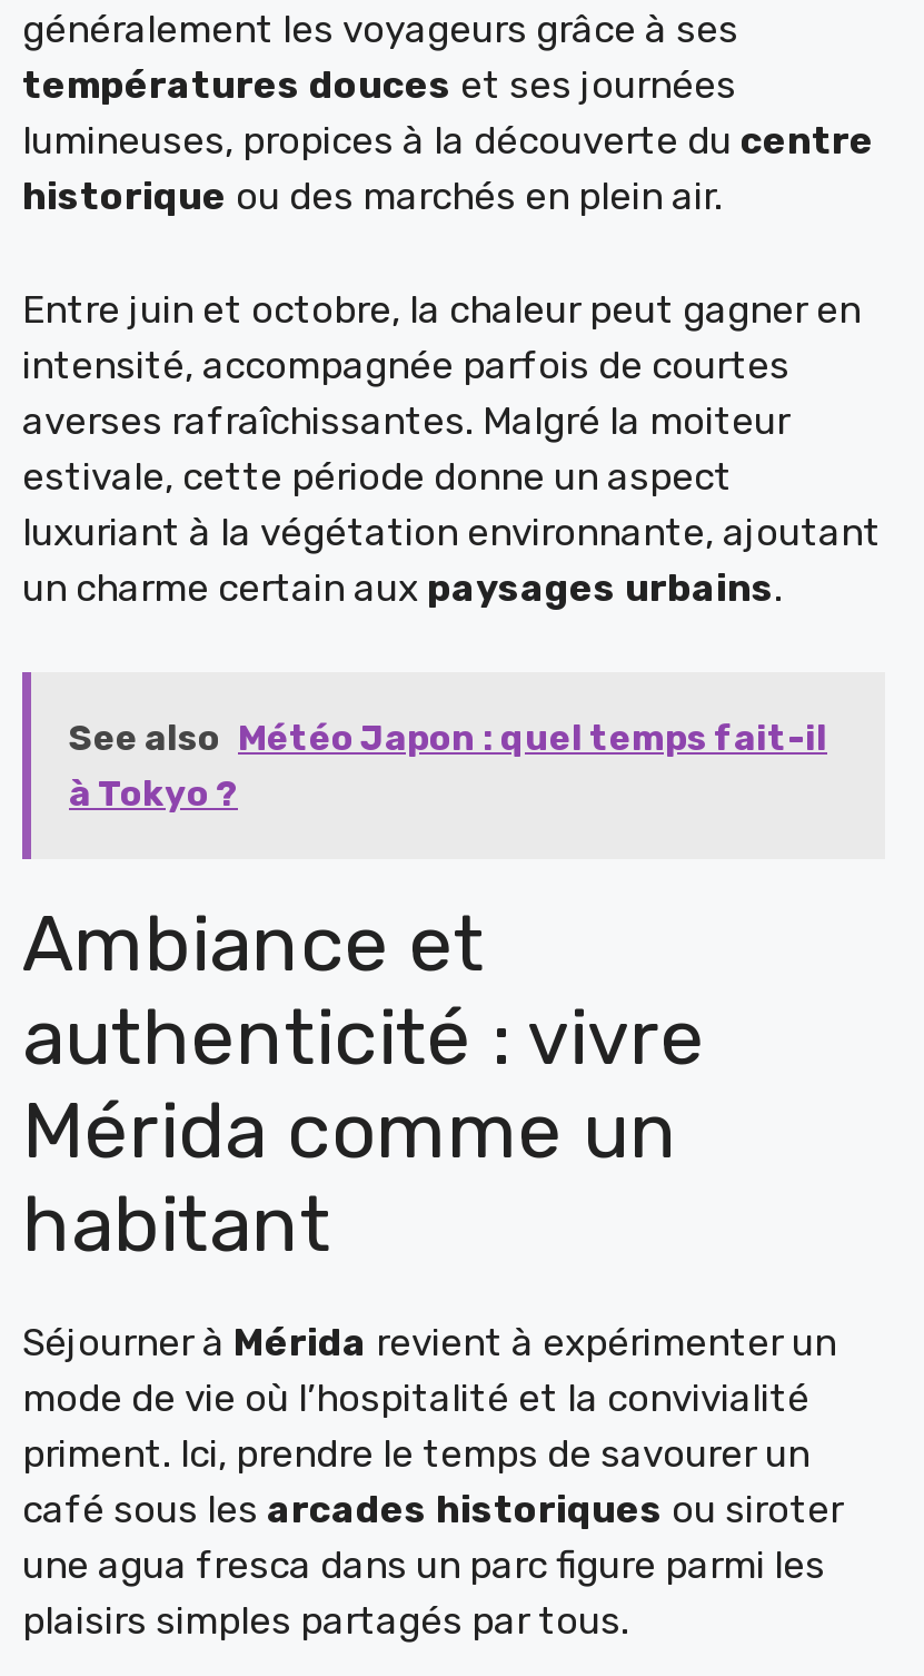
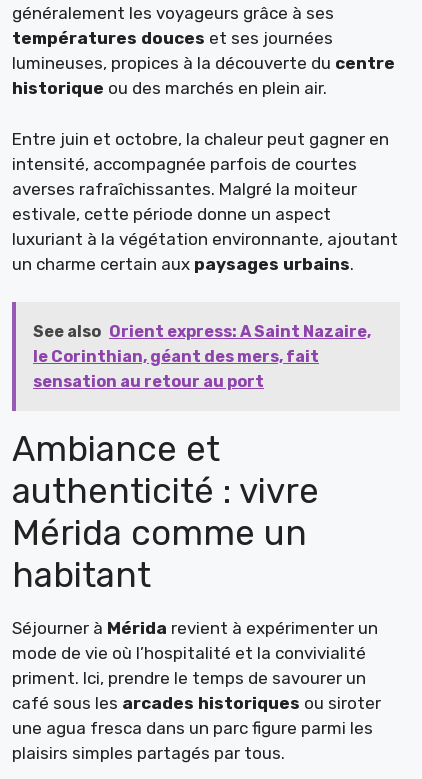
[69,717,827,815] See also Météo Japon : quel temps fait-il | à Tokyo ? -> [33,322,371,391] See also Orient express: A Saint Nazaire, | le Corinthian, géant des mers, fait | sensation au retour au port

